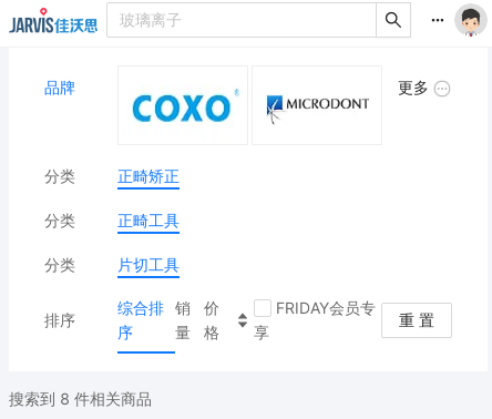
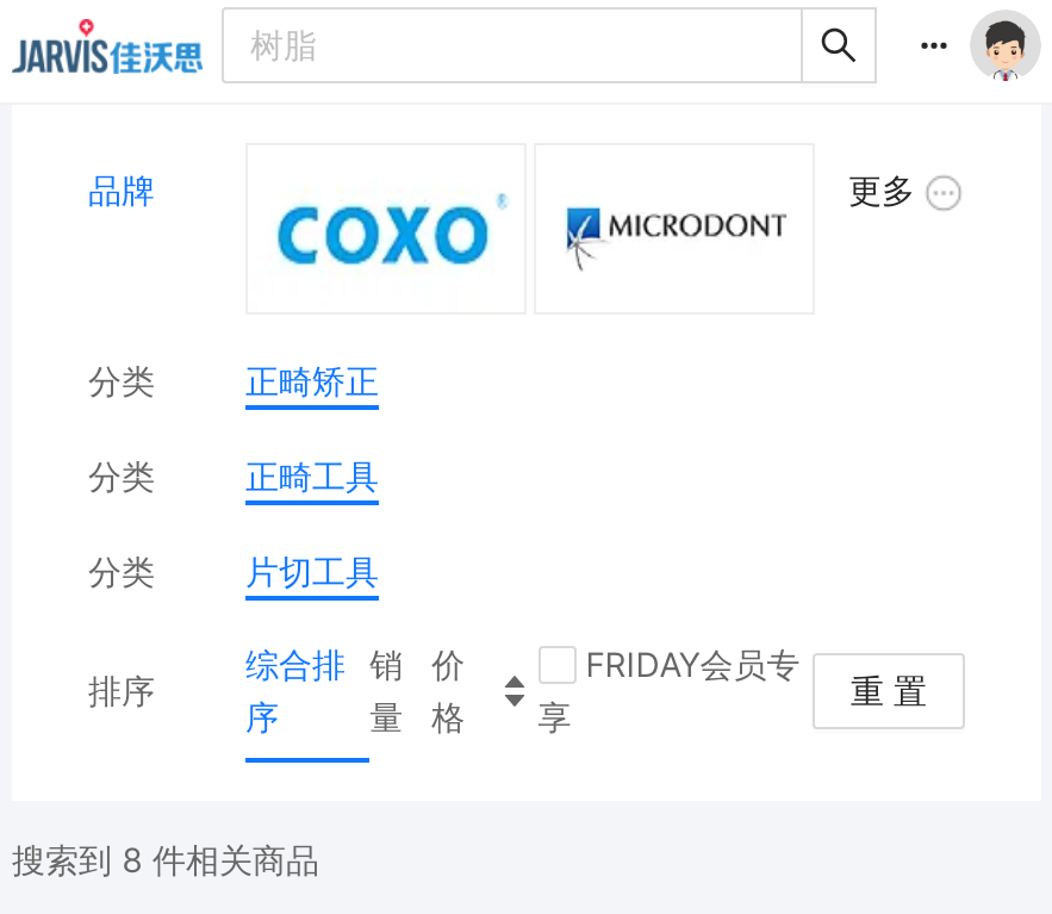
[120,10,182,29] 玻璃离子 -> [250,24,317,64] 树脂

